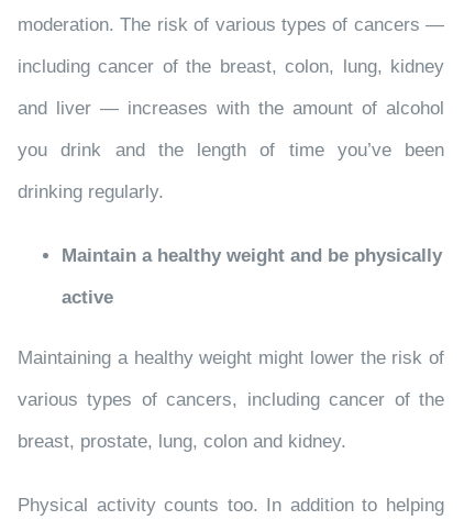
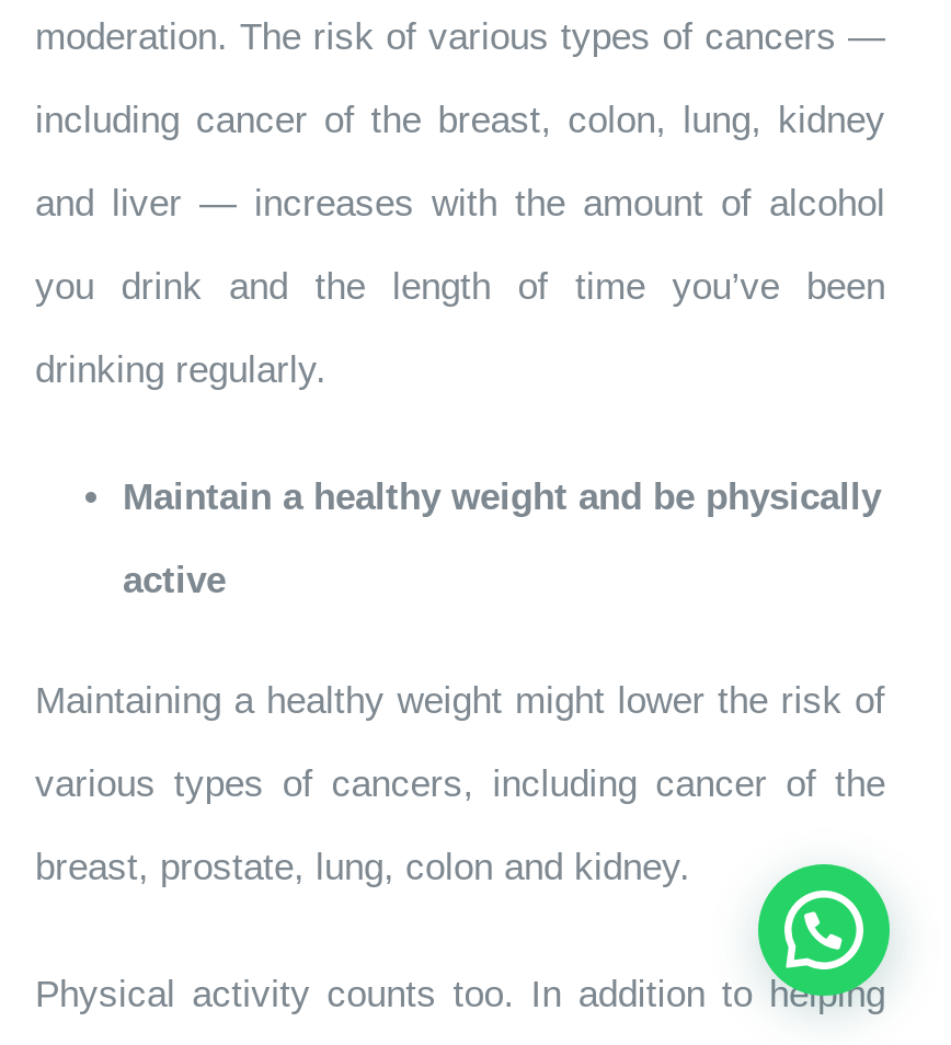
none -> [752,860,901,969] [image]

